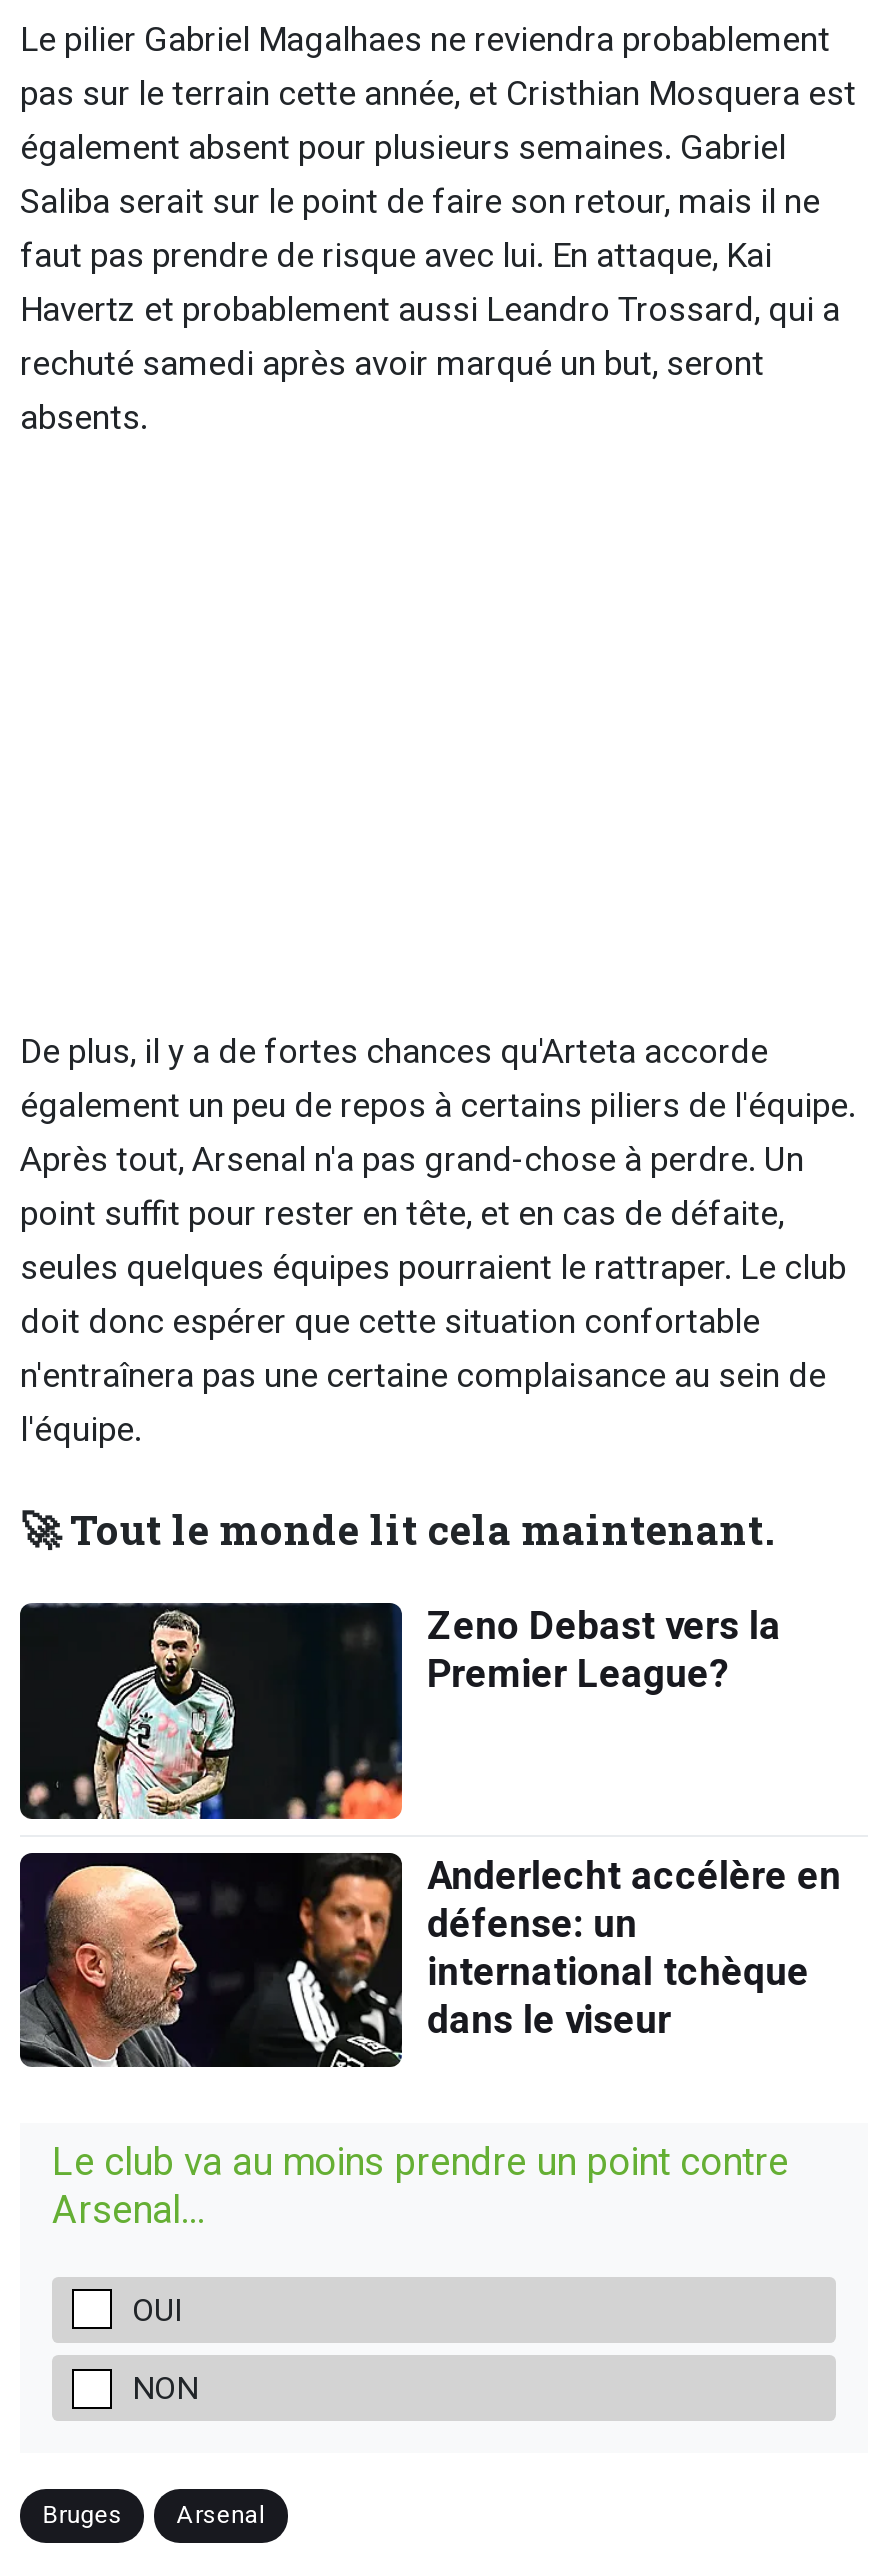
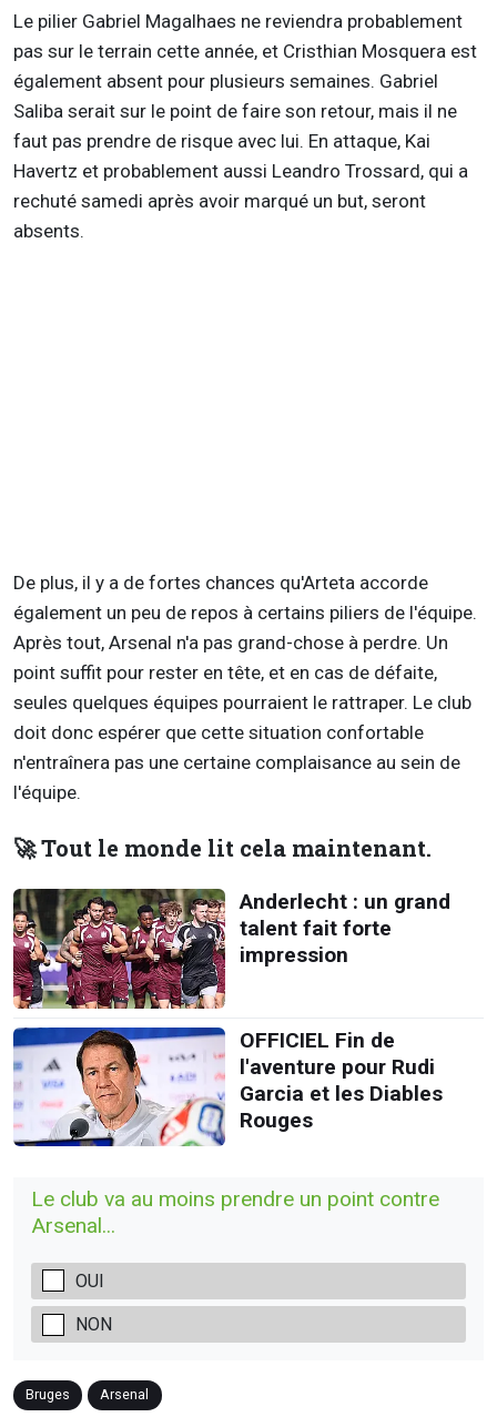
[18,1603,781,1821] [image] | Zeno Debast vers la | Premier League? -> [12,888,450,1010] [image] | Anderlecht : un grand | talent fait forte | impression
[18,1851,841,2069] [image] | Anderlecht accélère en | défense: un | international tchèque | dans le viseur -> [12,1026,442,1147] [image] | OFFICIEL Fin de | l'aventure pour Rudi | Garcia et les Diables | Rouges

